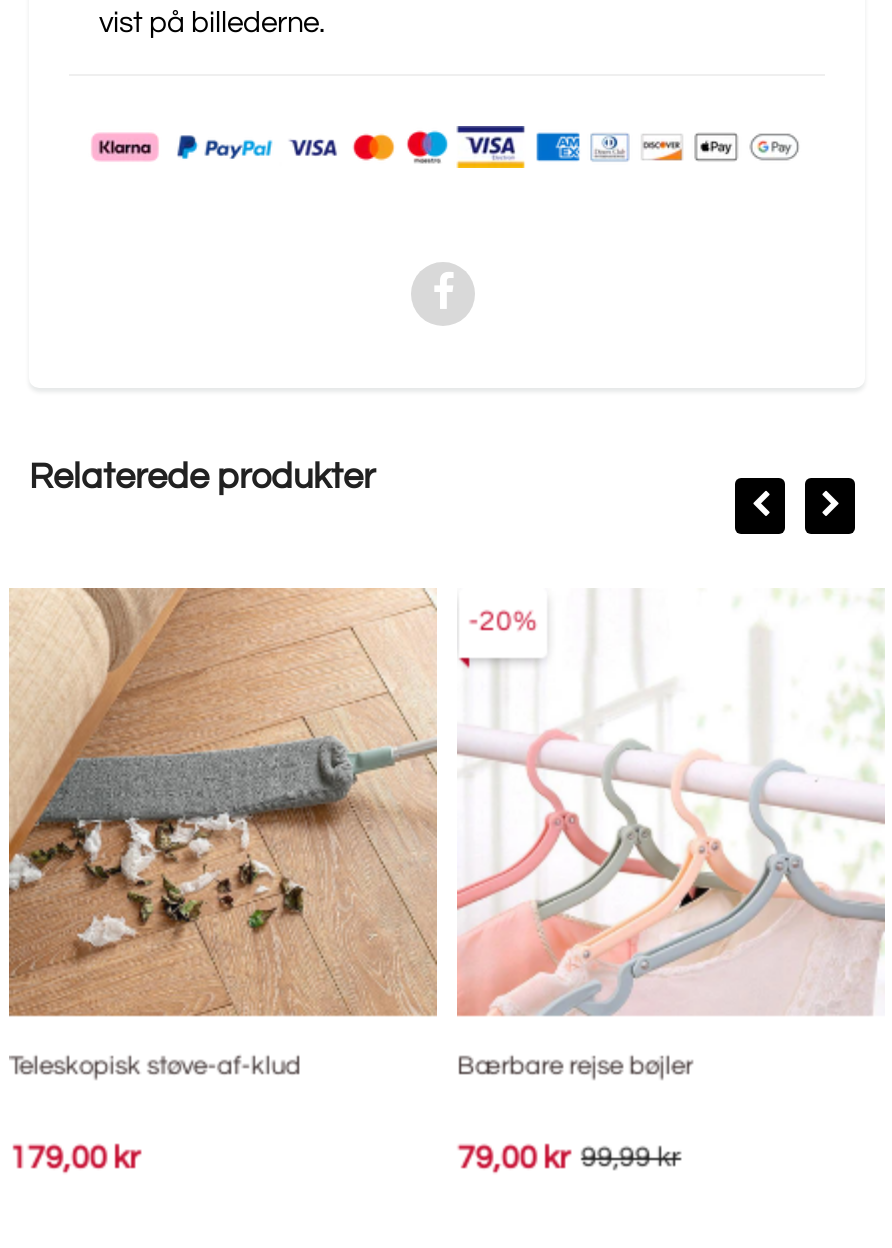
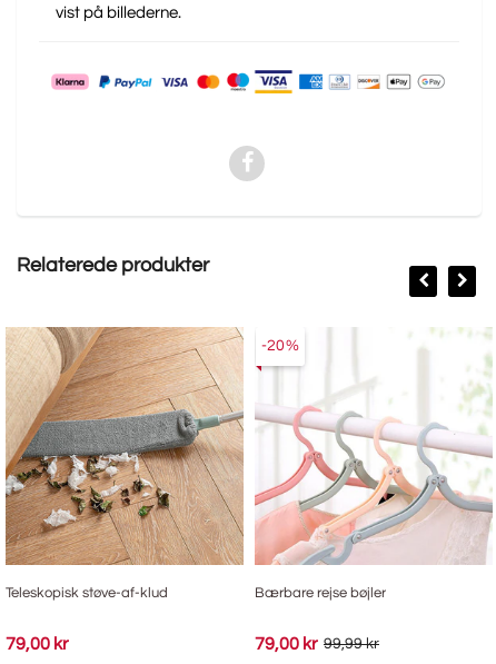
[9,1142,141,1174] 179,00 kr -> [6,635,69,653] 79,00 kr

